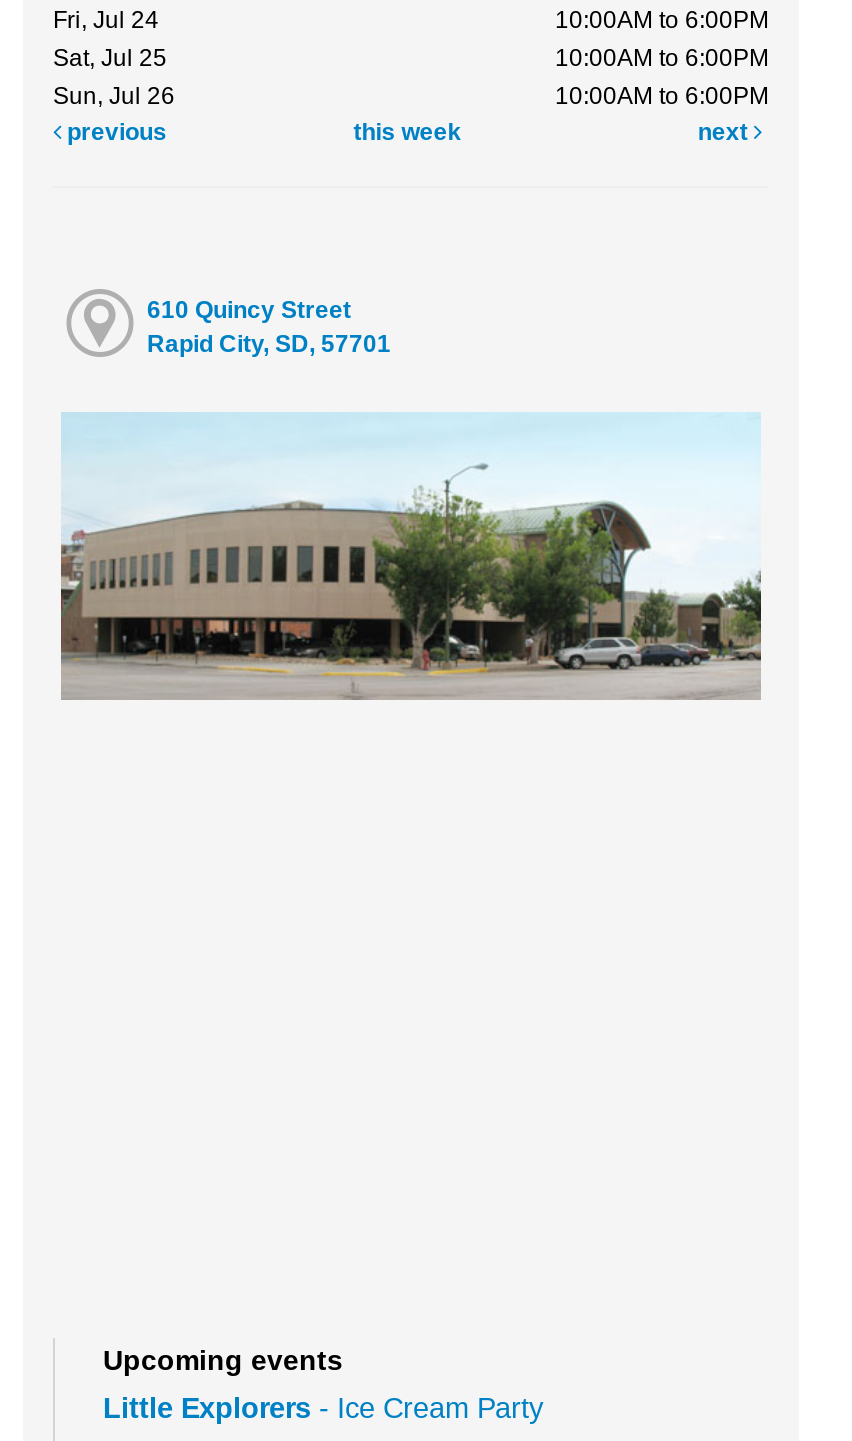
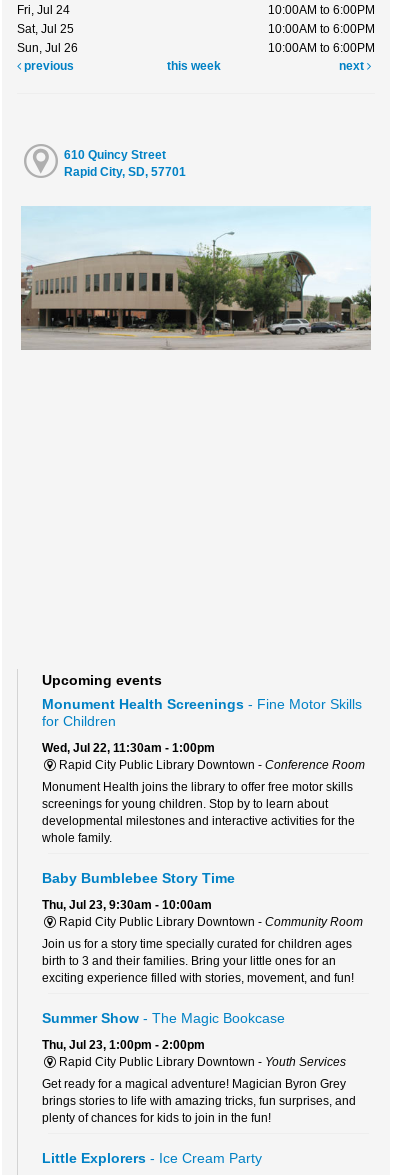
none -> [42,696,365,1125] Monument Health Screenings - Fine Motor Skills | for Children | Wed, Jul 22, 11:30am - 1:00pm | Rapid City Public Library Downtown - Conference Room | Monument Health joins the library to offer free motor skills | screenings for young children. Stop by to learn about | developmental milestones and interactive activities for the | whole family. | Baby Bumblebee Story Time | Thu, Jul 23, 9:30am - 10:00am | Rapid City Public Library Downtown - Community Room | Join us for a story time specially curated for children ages | birth to 3 and their families. Bring your little ones for an | exciting experience filled with stories, movement, and fun! | Summer Show - The Magic Bookcase | Thu, Jul 23, 1:00pm - 2:00pm | Rapid City Public Library Downtown - Youth Services | Get ready for a magical adventure! Magician Byron Grey | brings stories to life with amazing tricks, fun surprises, and | plenty of chances for kids to join in the fun!

